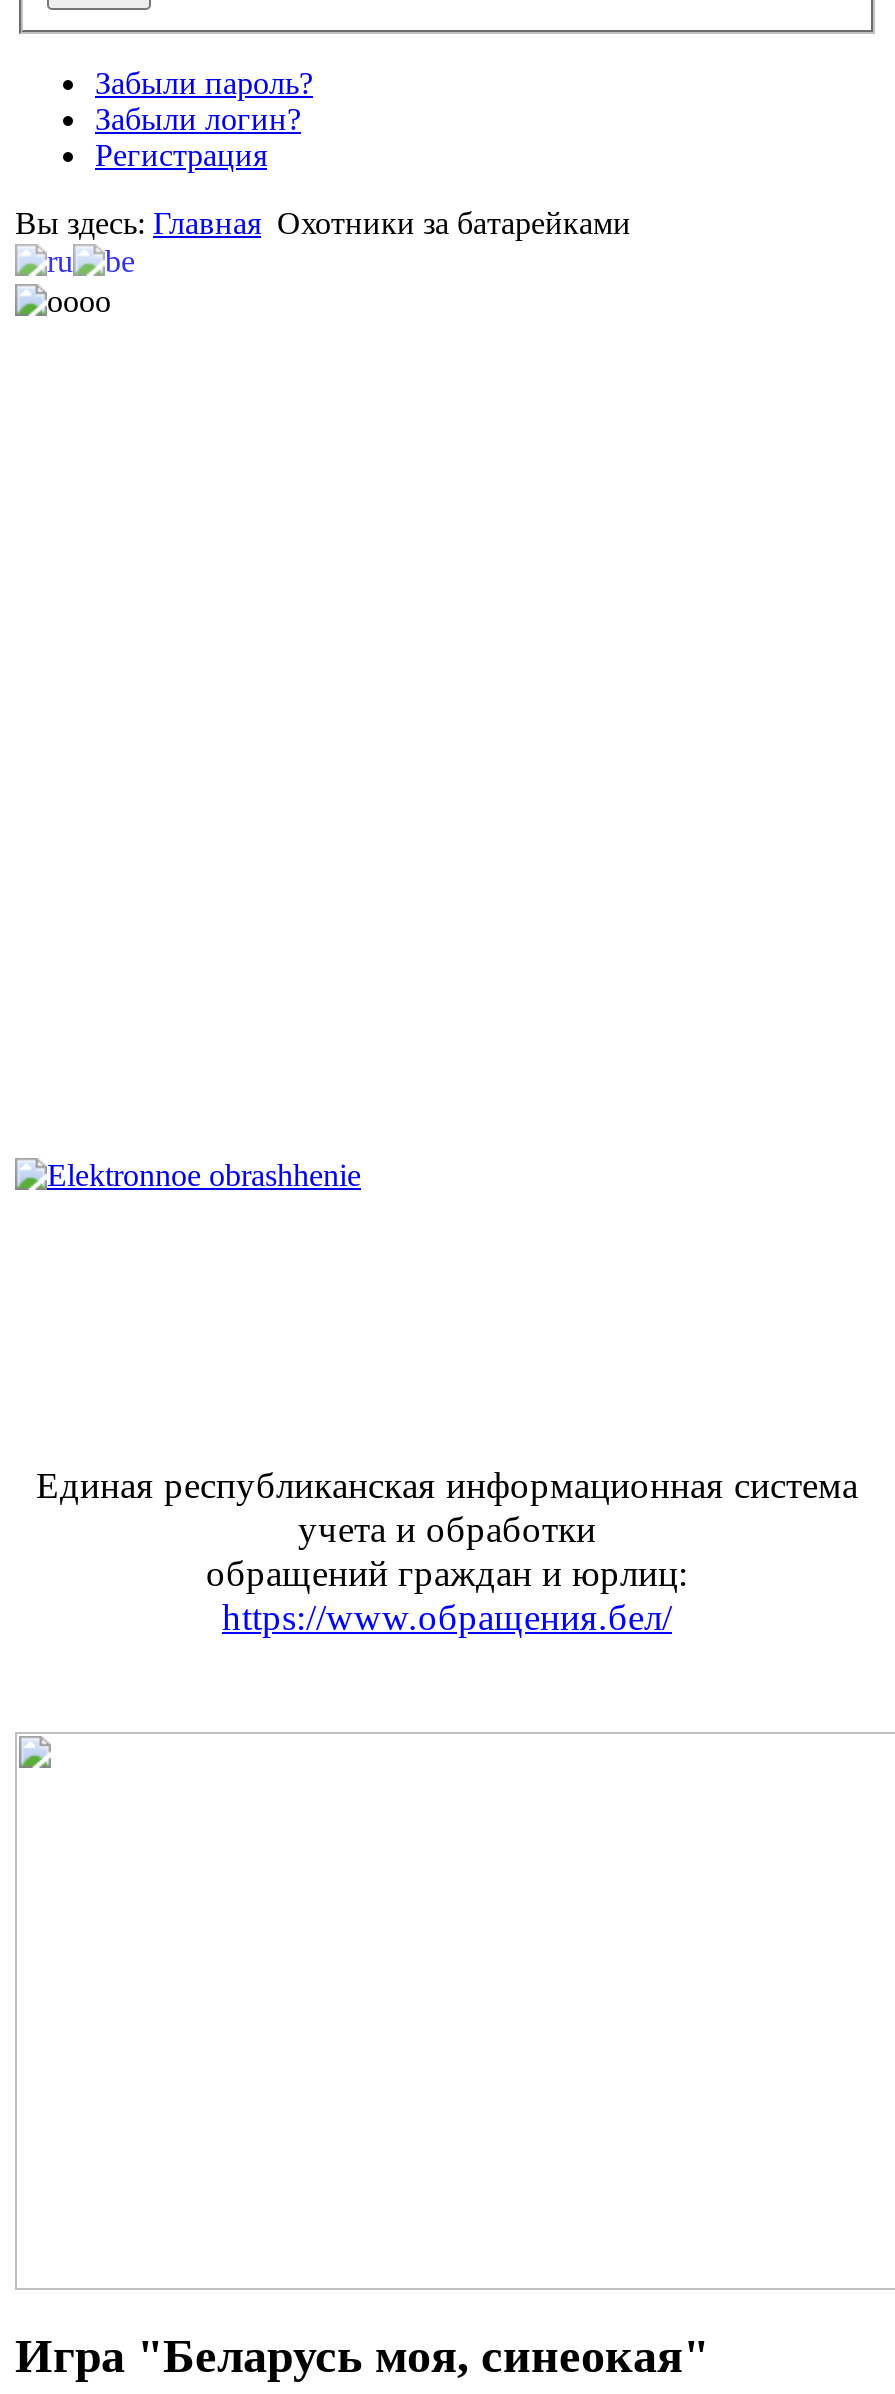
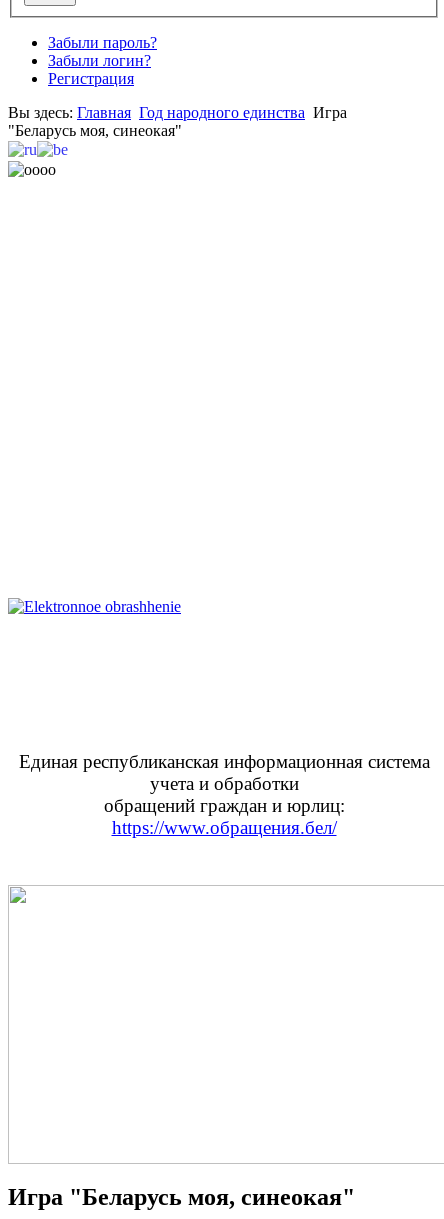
[15,205,631,239] Вы здесь: Главная Охотники за батарейками -> [8,104,347,139] Вы здесь: Главная Год народного единства Игра | "Беларусь моя, синеокая"

